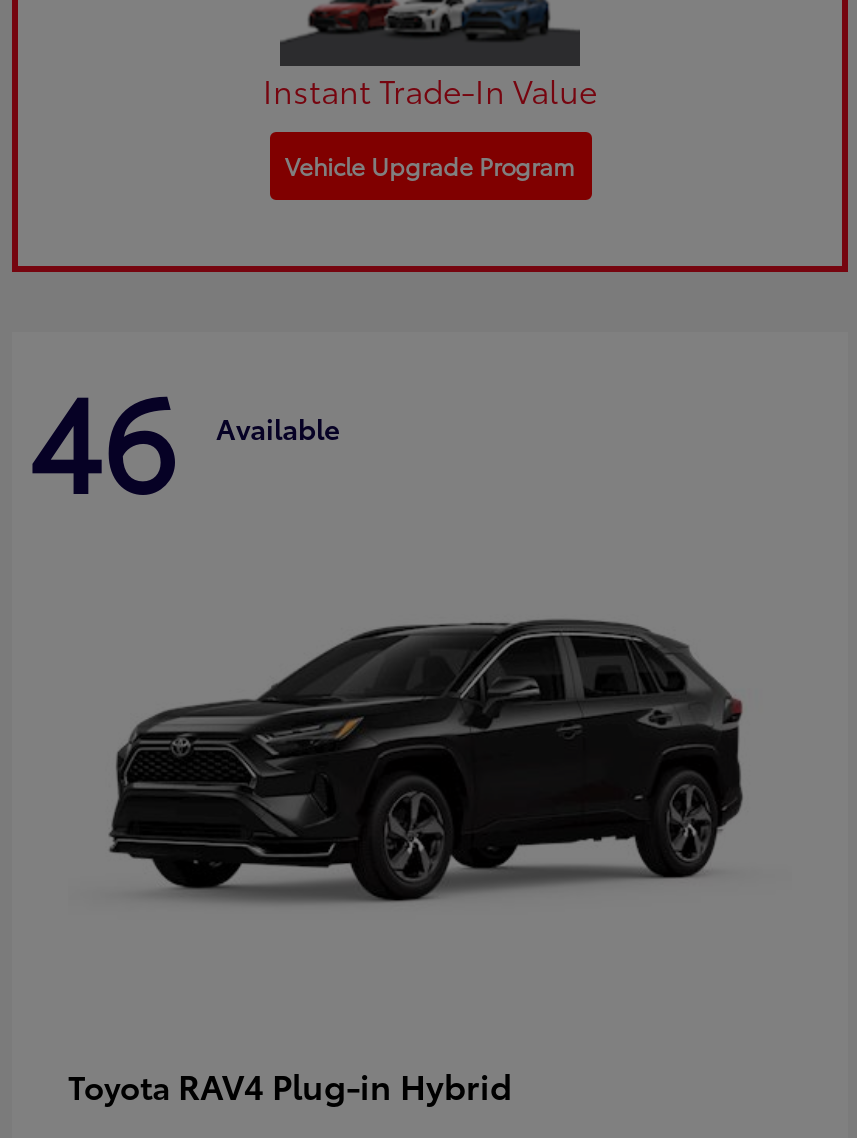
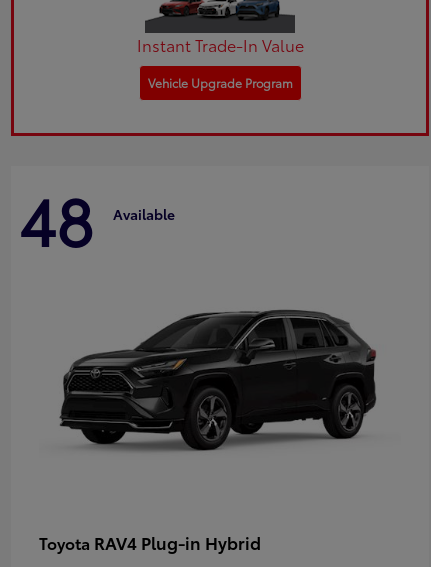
[28,345,340,529] 46 Available -> [19,172,175,264] 48 Available

